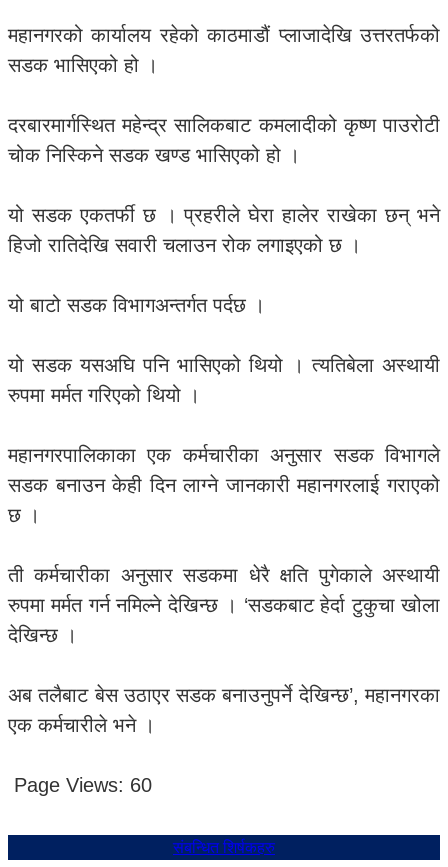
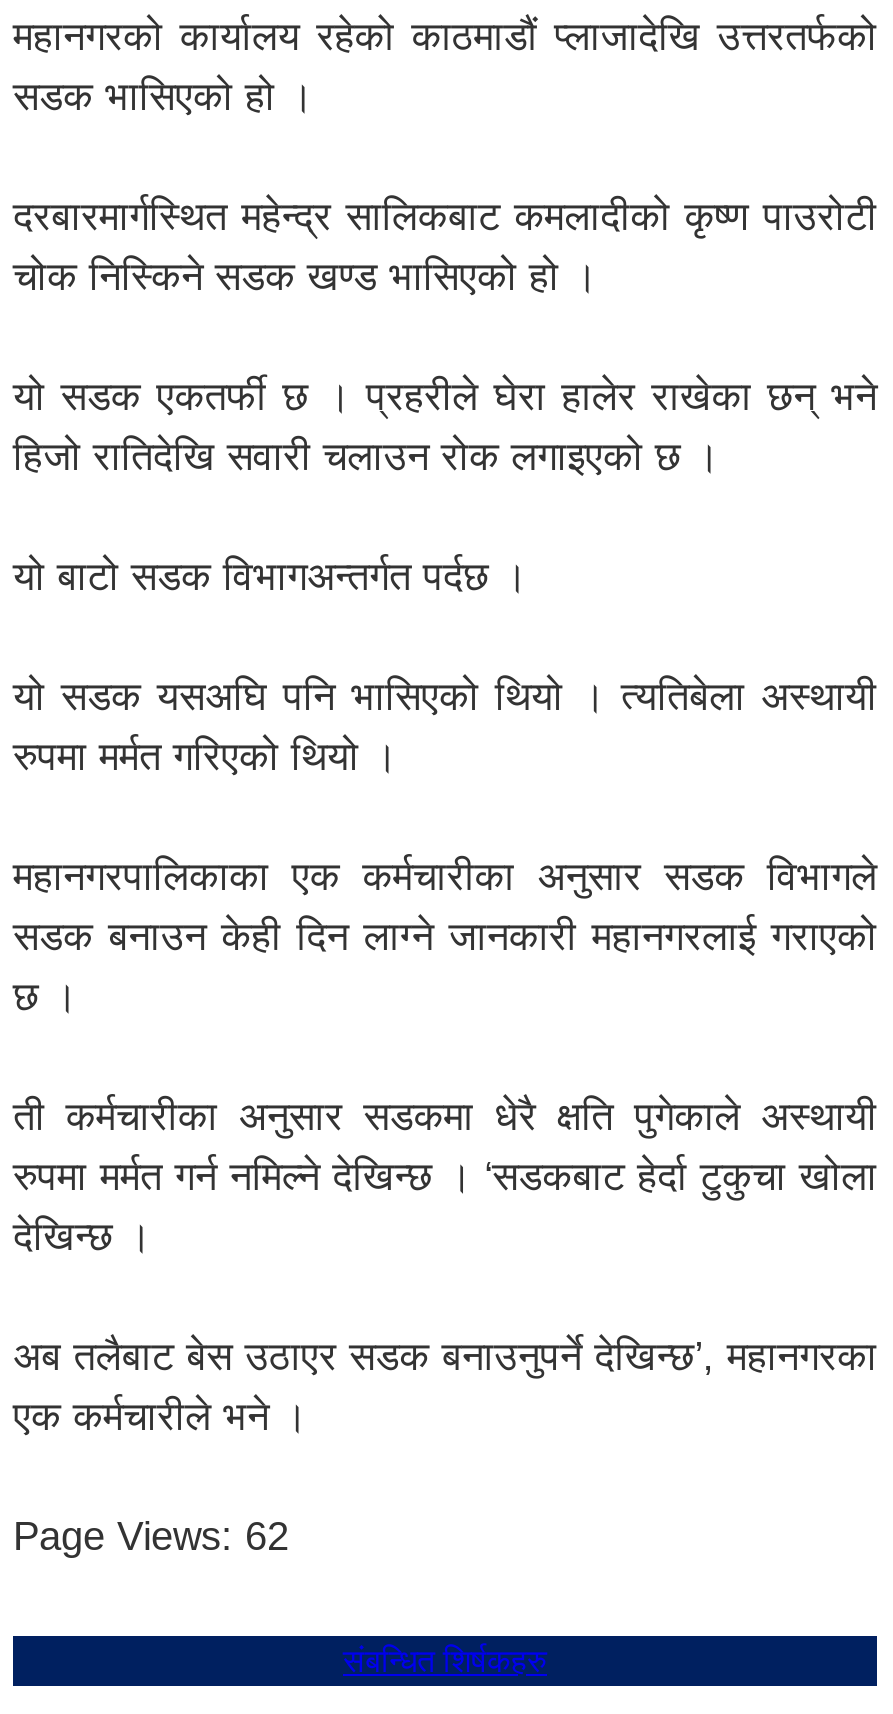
[14,774,152,796] Page Views: 60 -> [13,1514,289,1558] Page Views: 62

